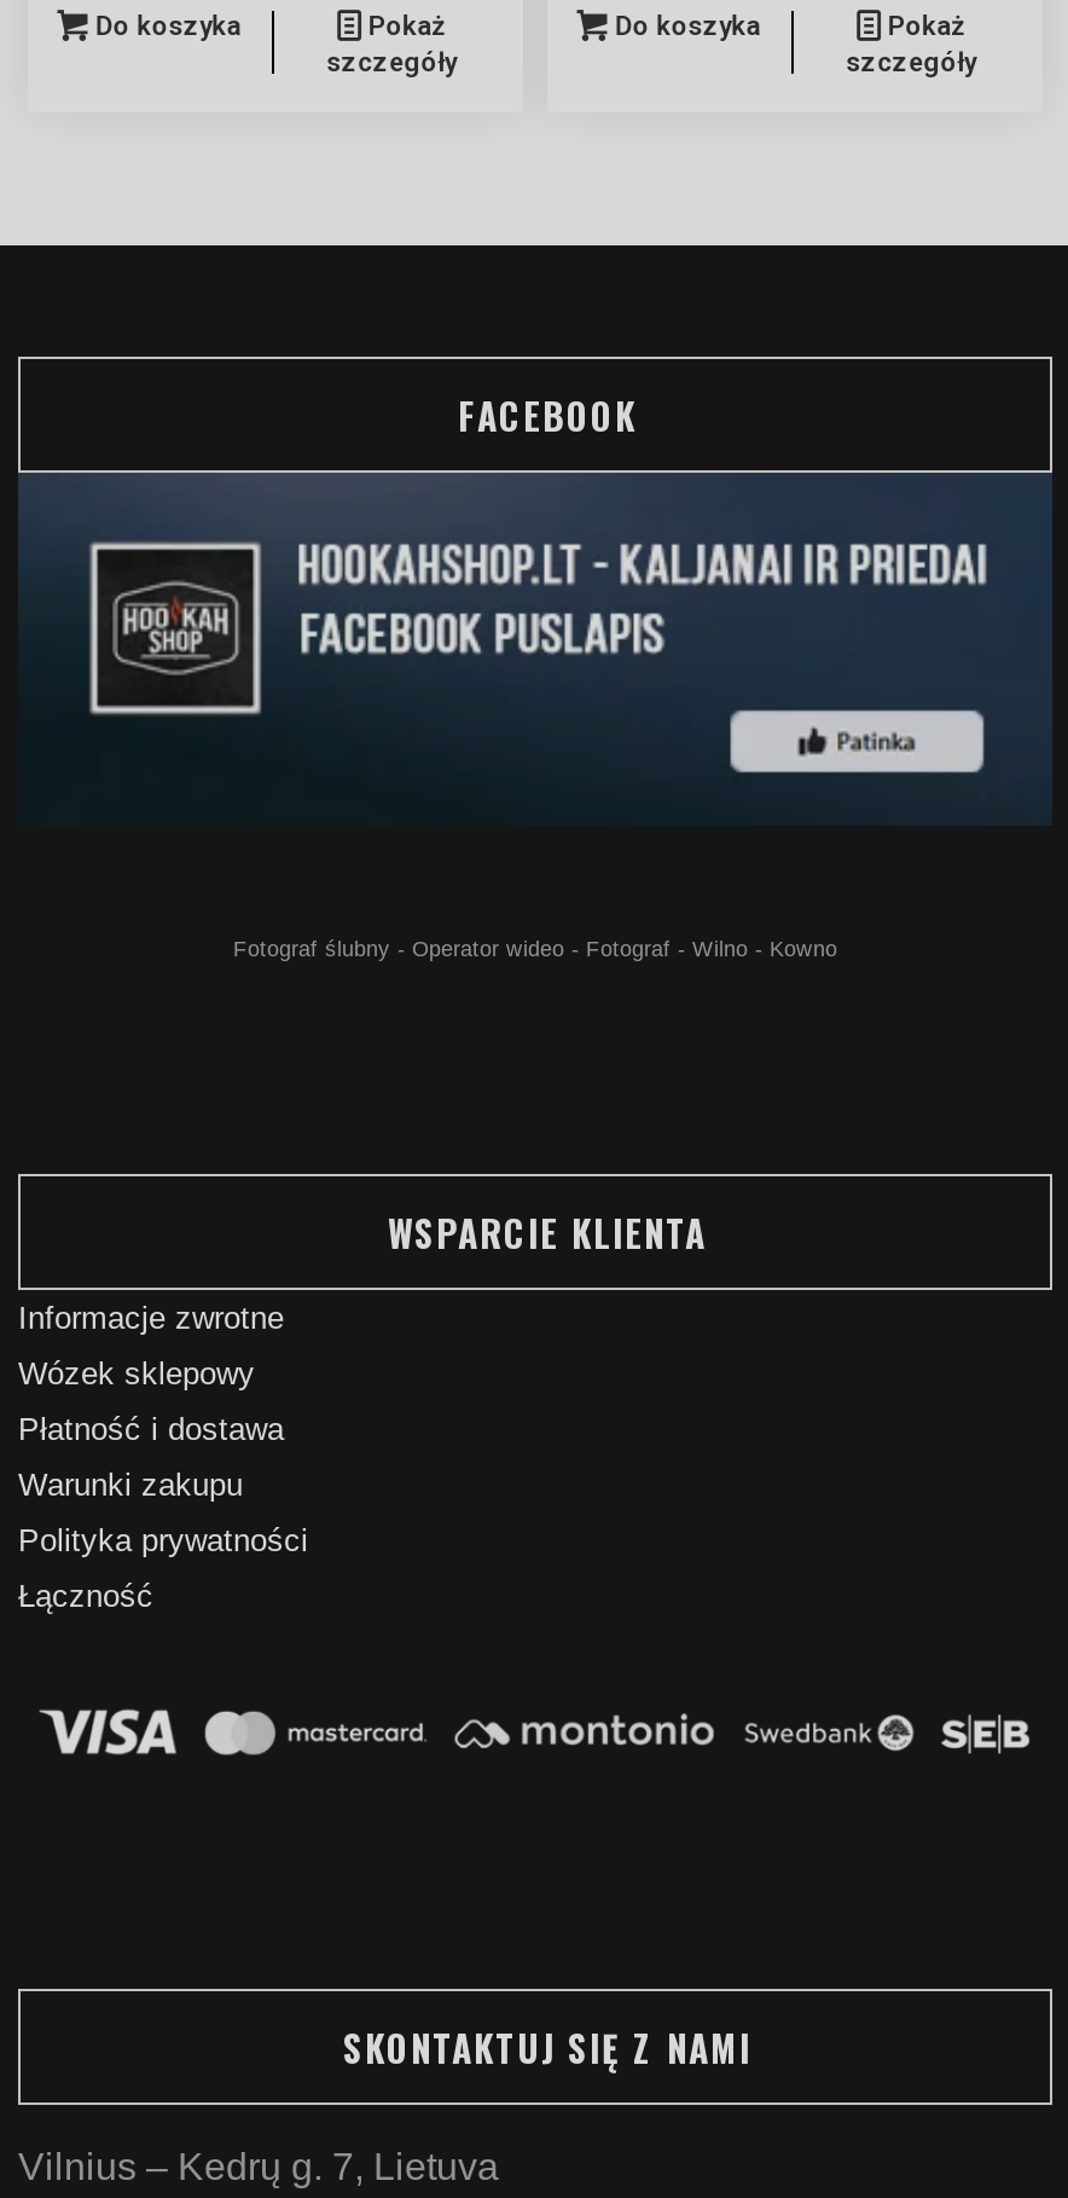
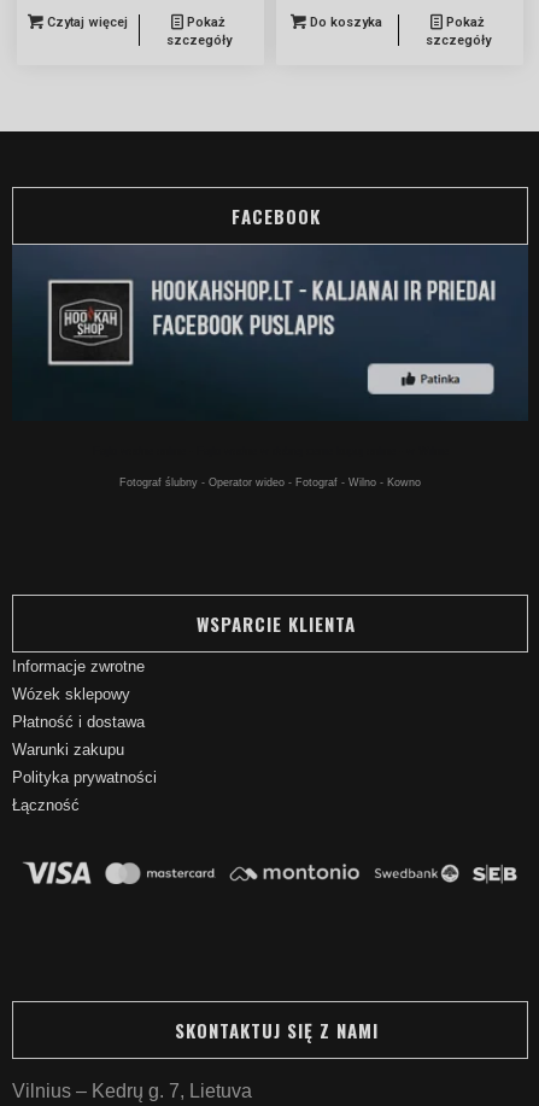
[89,11,241,42] Do koszyka -> [43,14,127,30] Czytaj więcej

